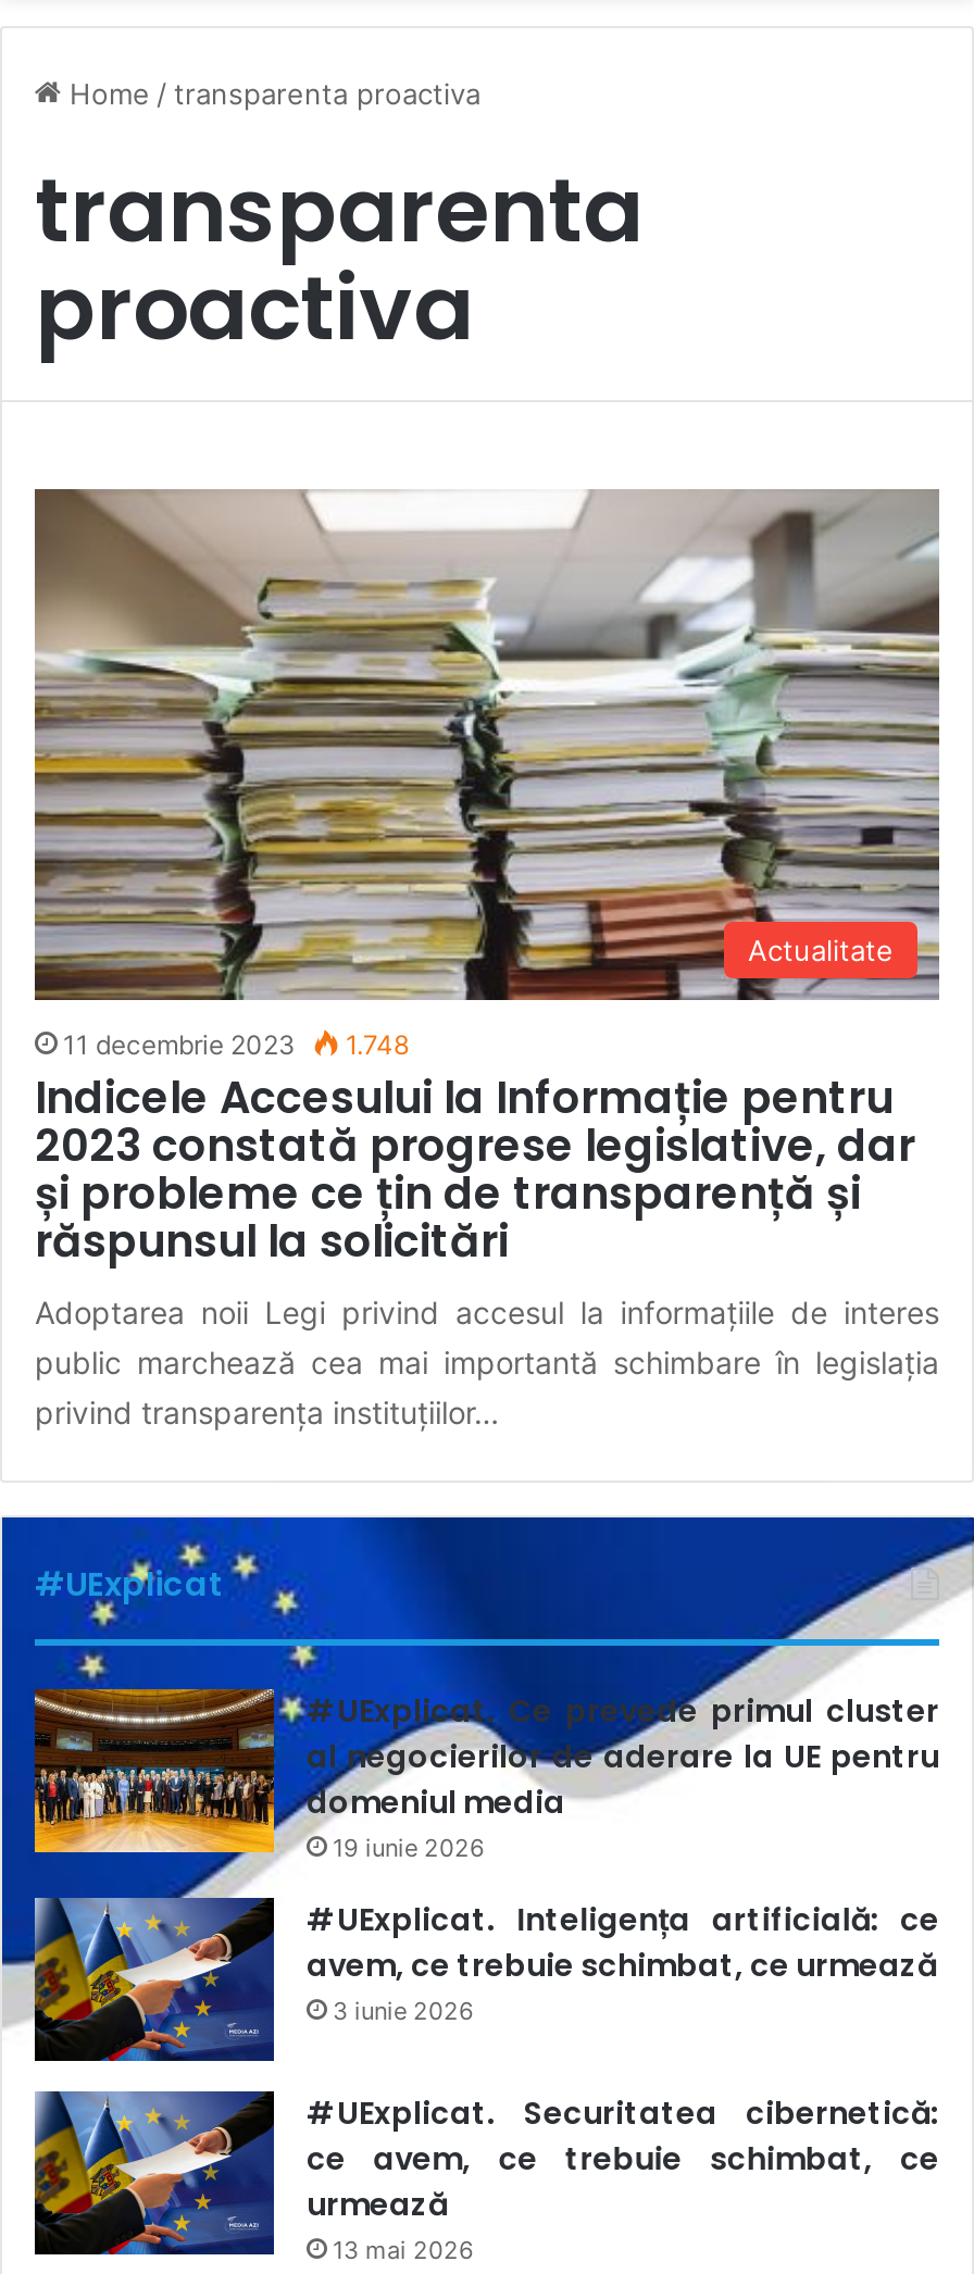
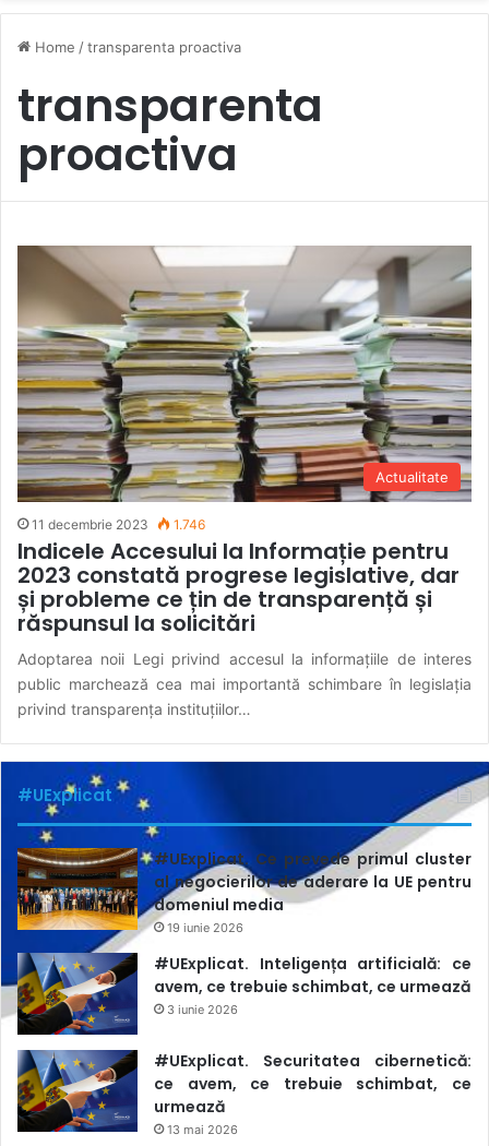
[63,1028,409,1060] 11 decembrie 2023 1.748 -> [32,516,205,532] 11 decembrie 2023 1.746

